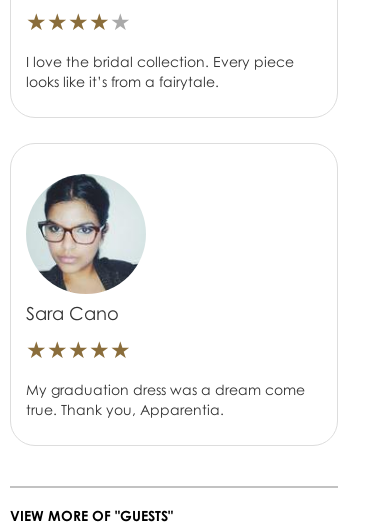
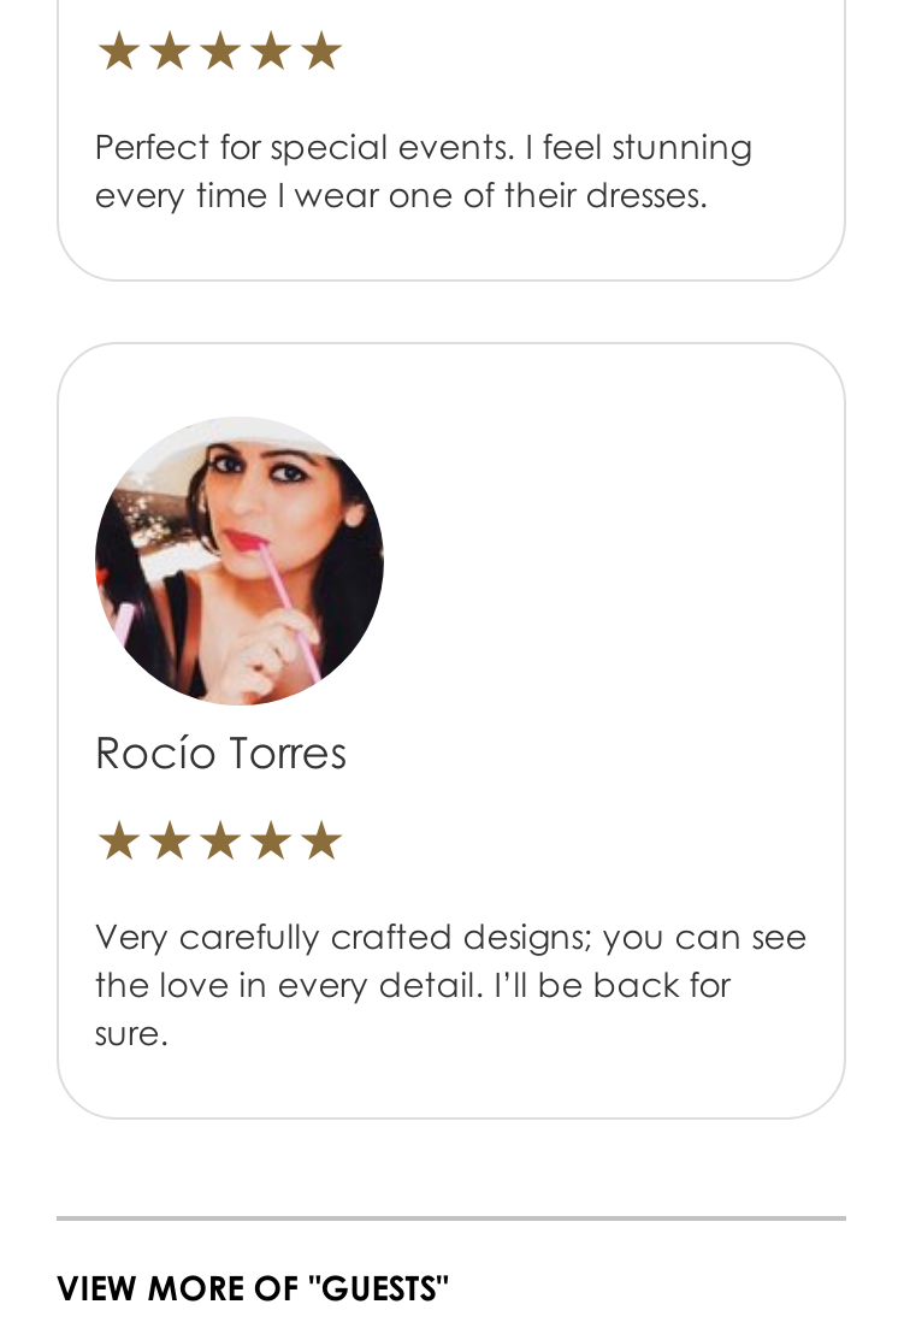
[26,53,294,90] I love the bridal collection. Every piece | looks like it’s from a fairytale. -> [95,124,752,214] Perfect for special events. I feel stunning | every time I wear one of their dresses.
[26,173,146,324] [image] | Sara Cano -> [93,417,386,777] [image] | Rocío Torres
[26,381,305,418] My graduation dress was a dream come | true. Thank you, Apparentia. -> [95,914,807,1052] Very carefully crafted designs; you can see | the love in every detail. I’ll be back for | sure.

